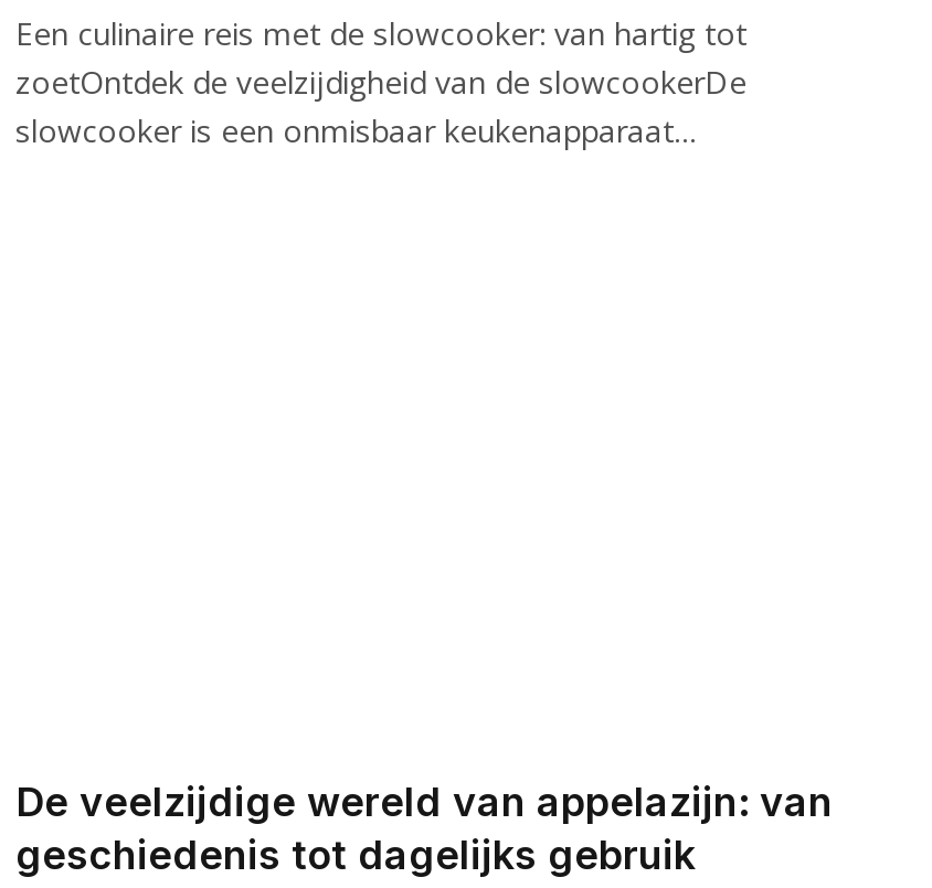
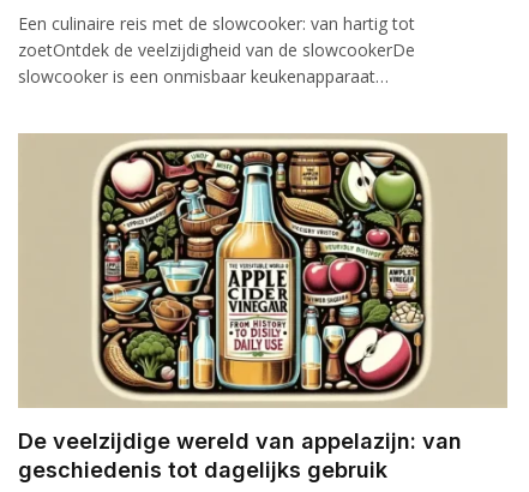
none -> [18,133,507,408] [image]

